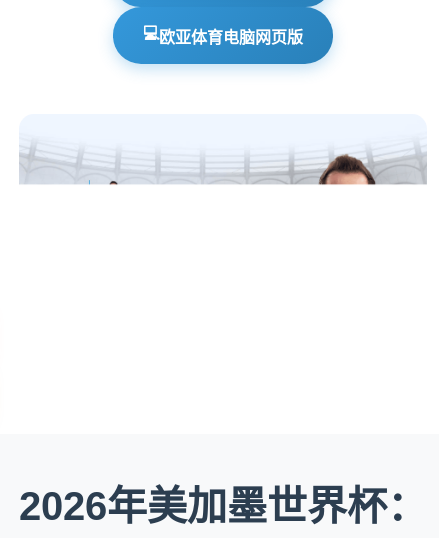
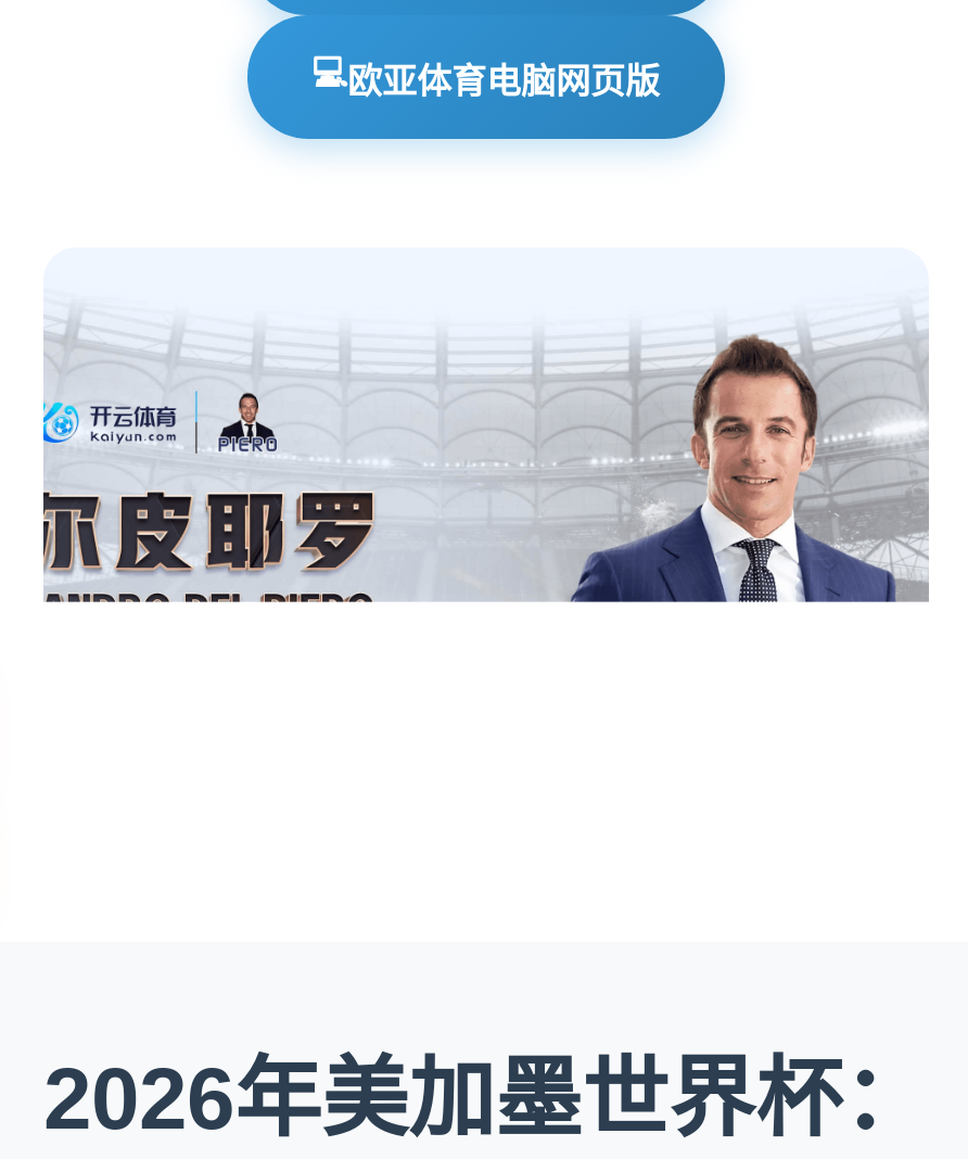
none -> [41,399,931,606] [image]

